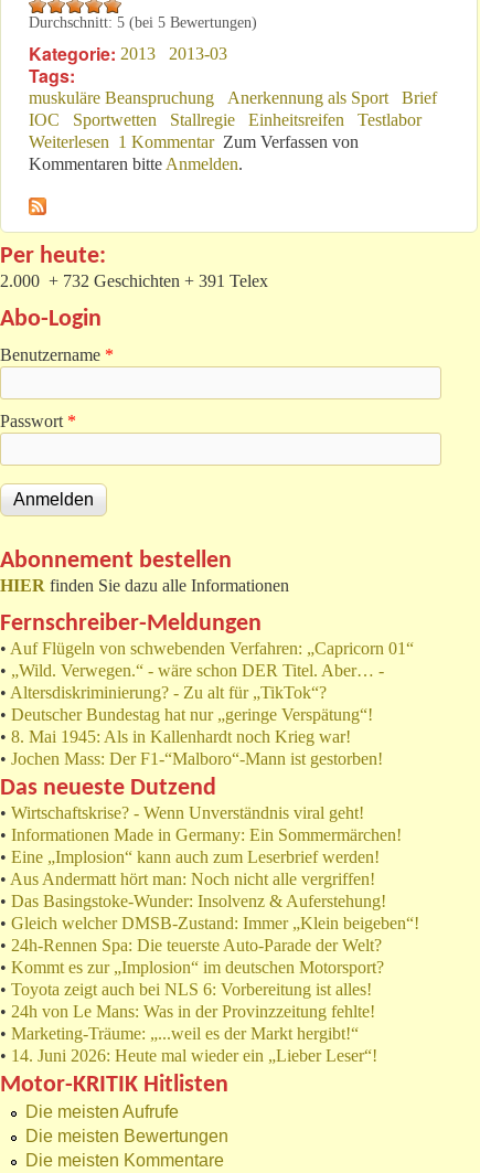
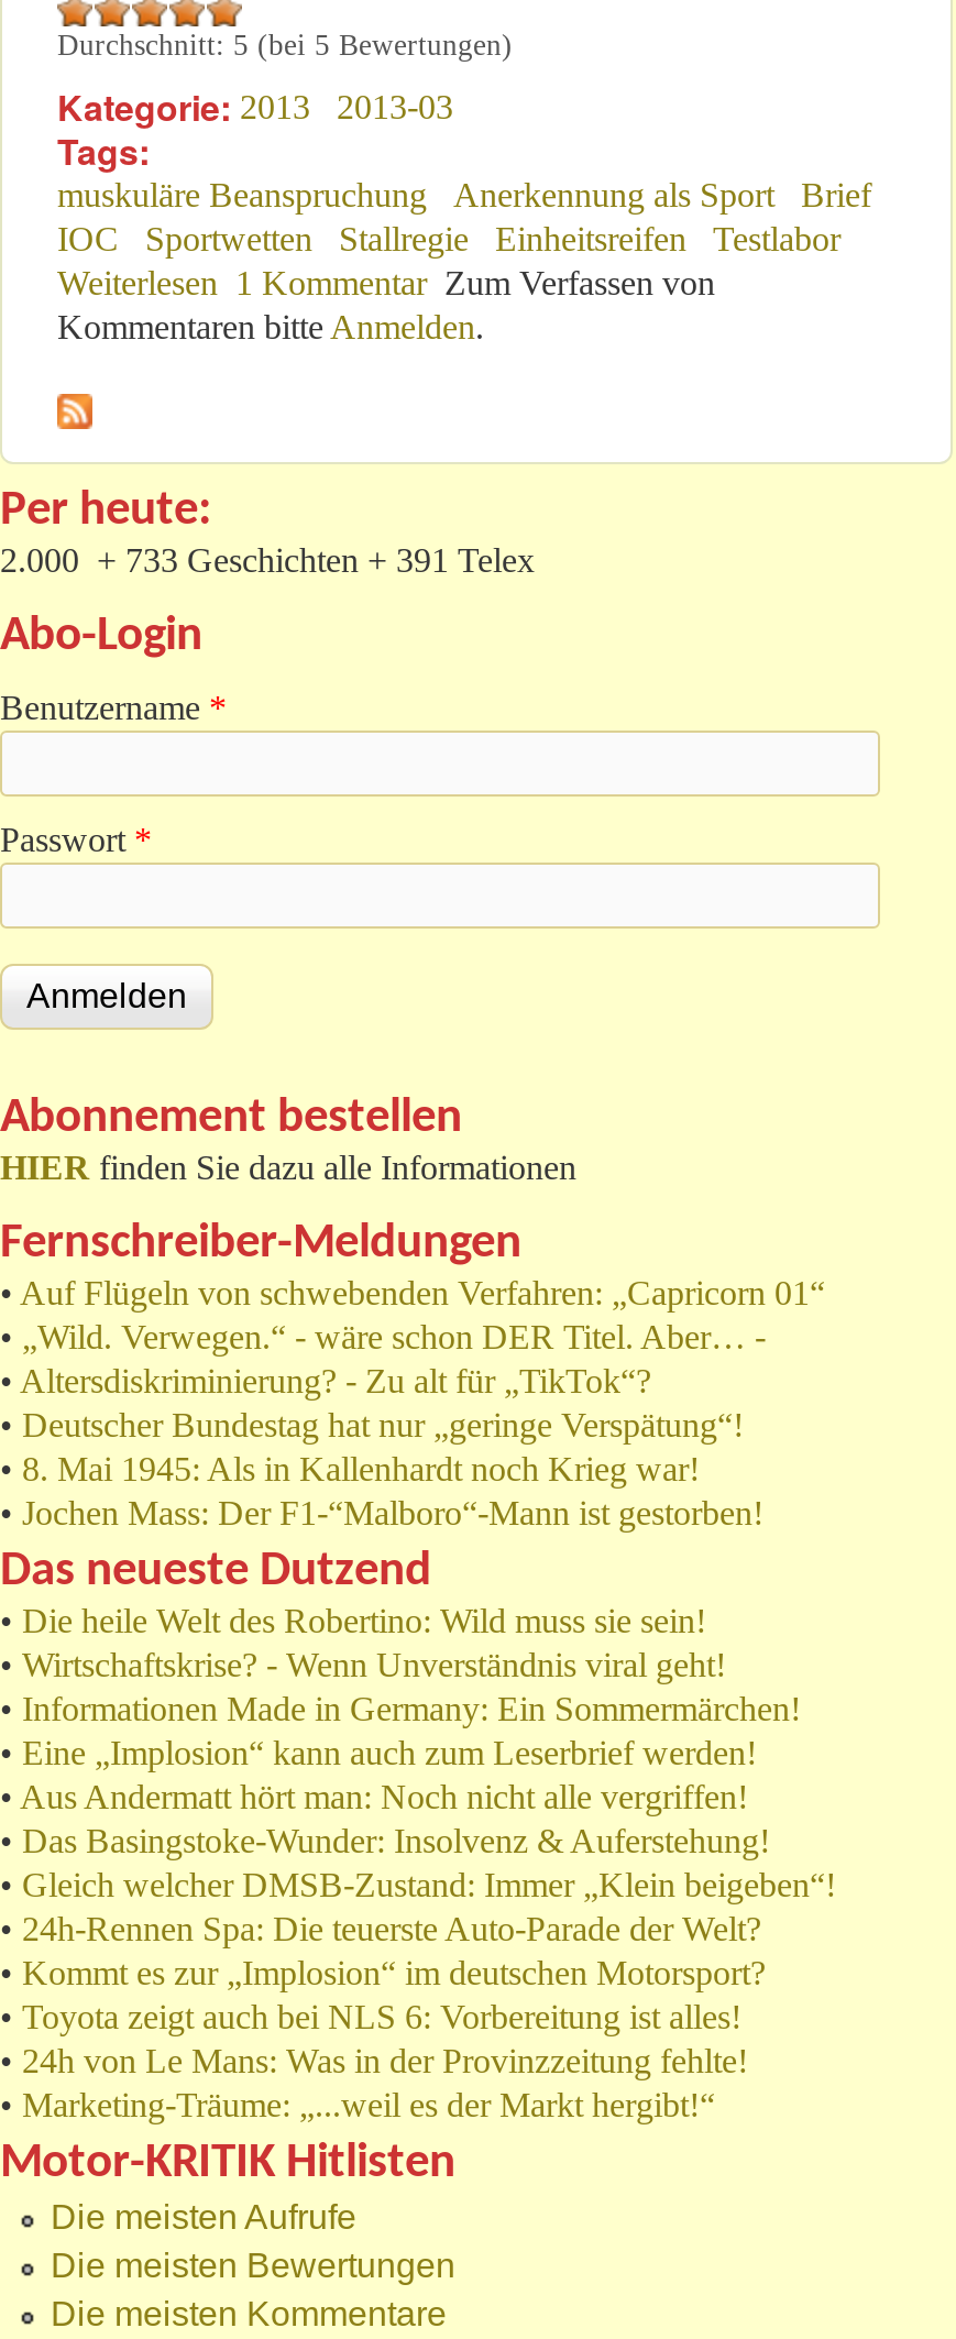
[0,272,268,291] 2.000 + 732 Geschichten + 391 Telex -> [0,542,535,580] 2.000 + 733 Geschichten + 391 Telex
none -> [0,1603,706,1640] • Die heile Welt des Robertino: Wild muss sie sein!
moved [0,804,419,1043] -> [0,1647,836,2124]: • Wirtschaftskrise? - Wenn Unverständnis viral geht! | • Informationen Made in Germany: Ein Sommermärchen! | • Eine „Implosion“ kann auch zum Leserbrief werden! | ... | • 24h von Le Mans: Was in der Provinzzeitung fehlte! | • Marketing-Träume: „...weil es der Markt hergibt!“
[0,1047,377,1065] • 14. Juni 2026: Heute mal wieder ein „Lieber Leser“! -> none

